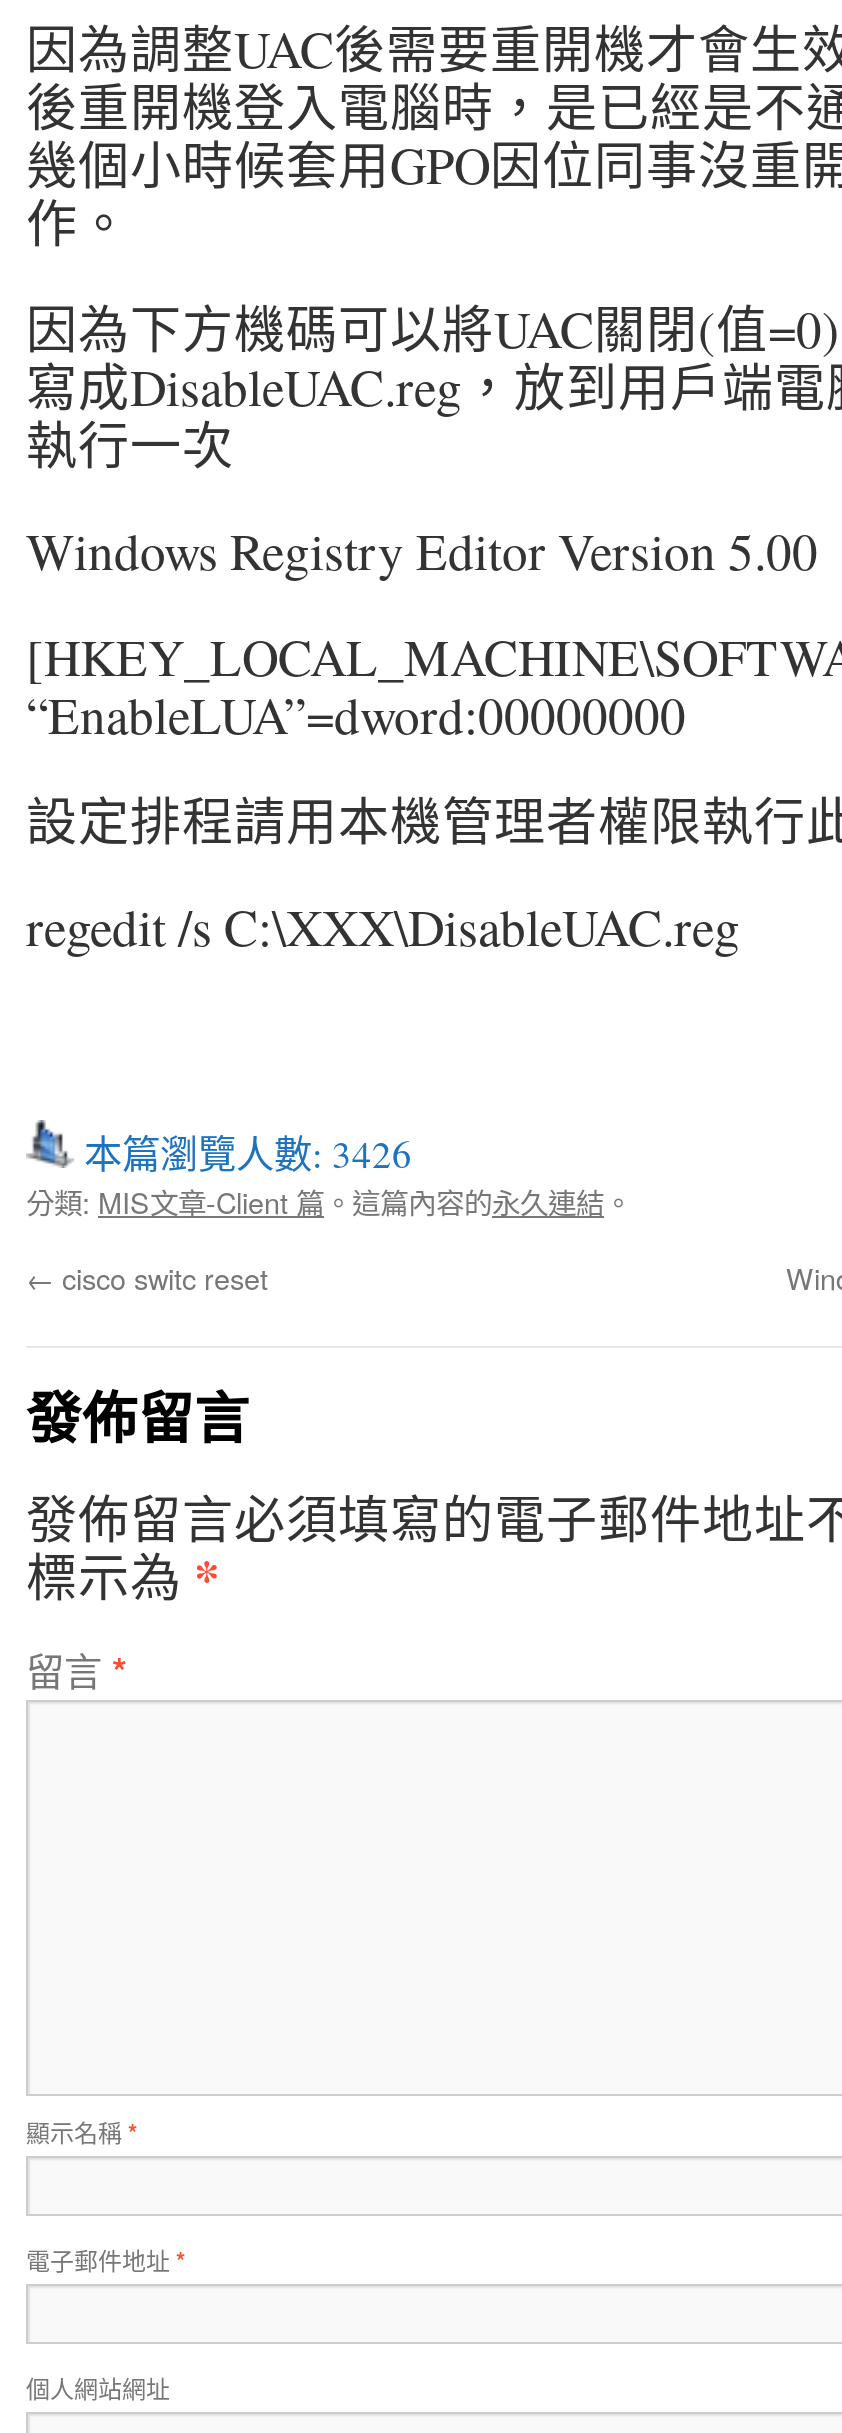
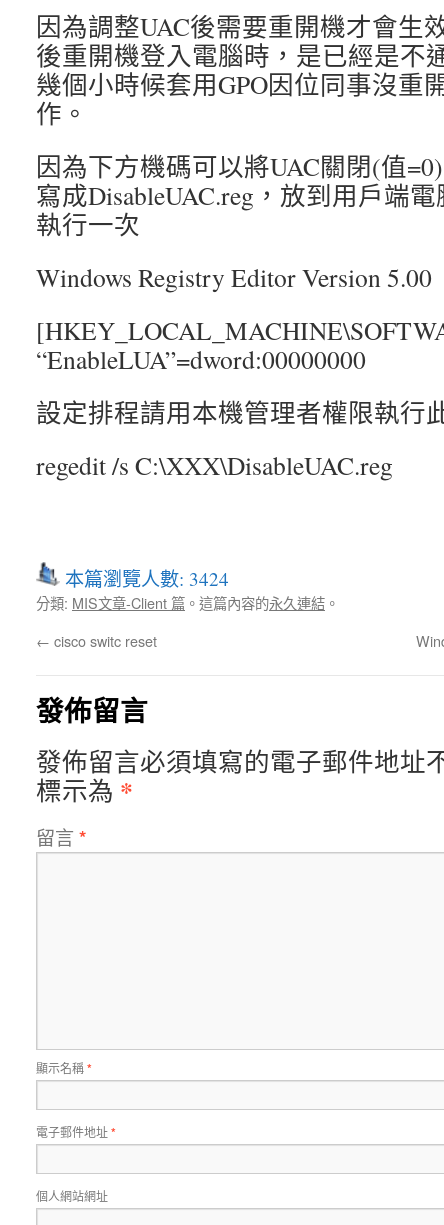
[74,1128,412,1178] 本篇瀏覽人數: 3426 -> [60,566,229,591] 本篇瀏覽人數: 3424

